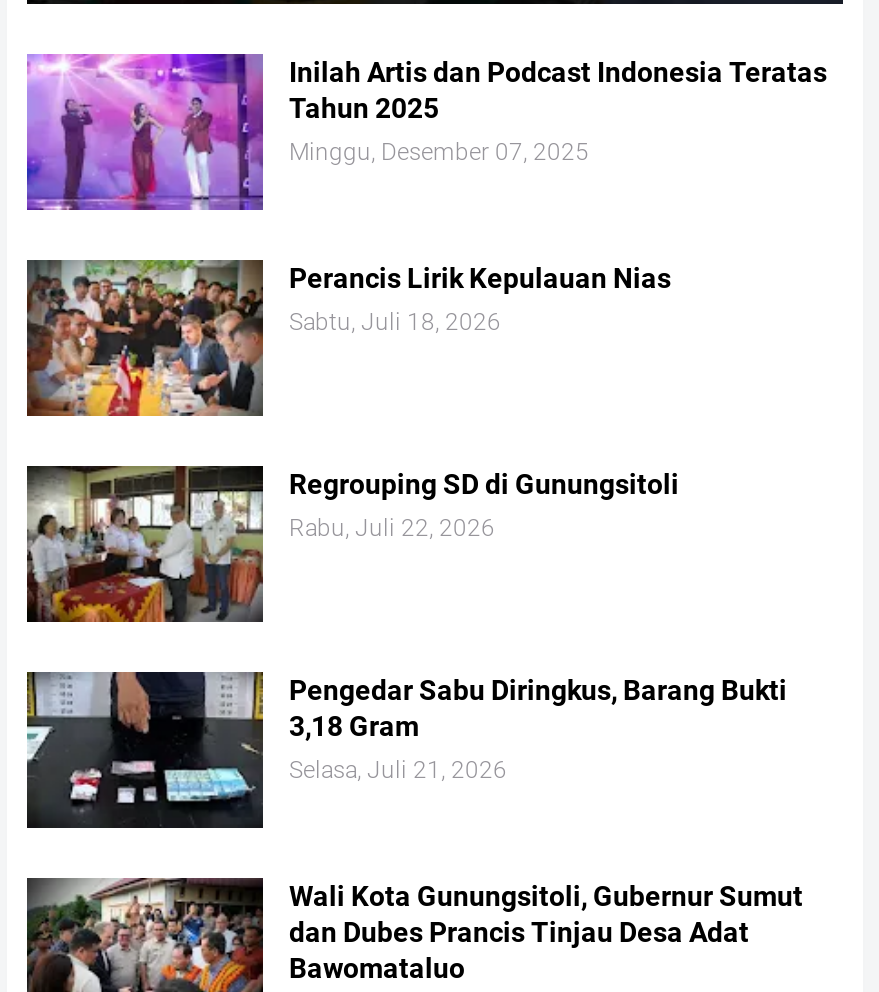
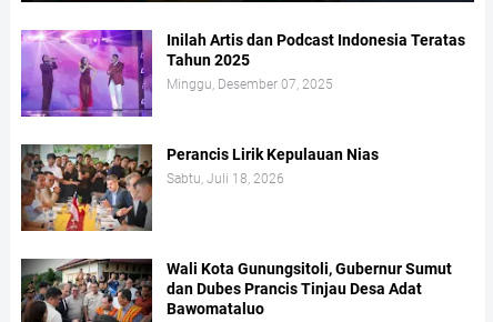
[27,464,679,624] [image] | Regrouping SD di Gunungsitoli | Rabu, Juli 22, 2026 -> none
[25,670,787,830] [image] | Pengedar Sabu Diringkus, Barang Bukti | 3,18 Gram | Selasa, Juli 21, 2026 -> none

